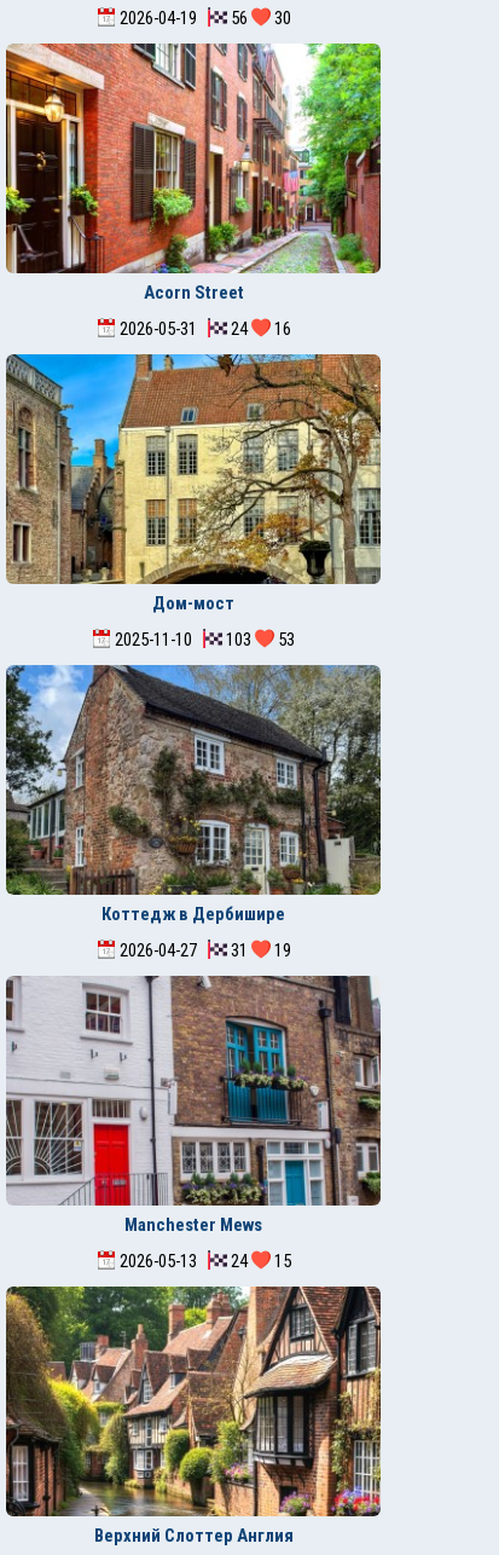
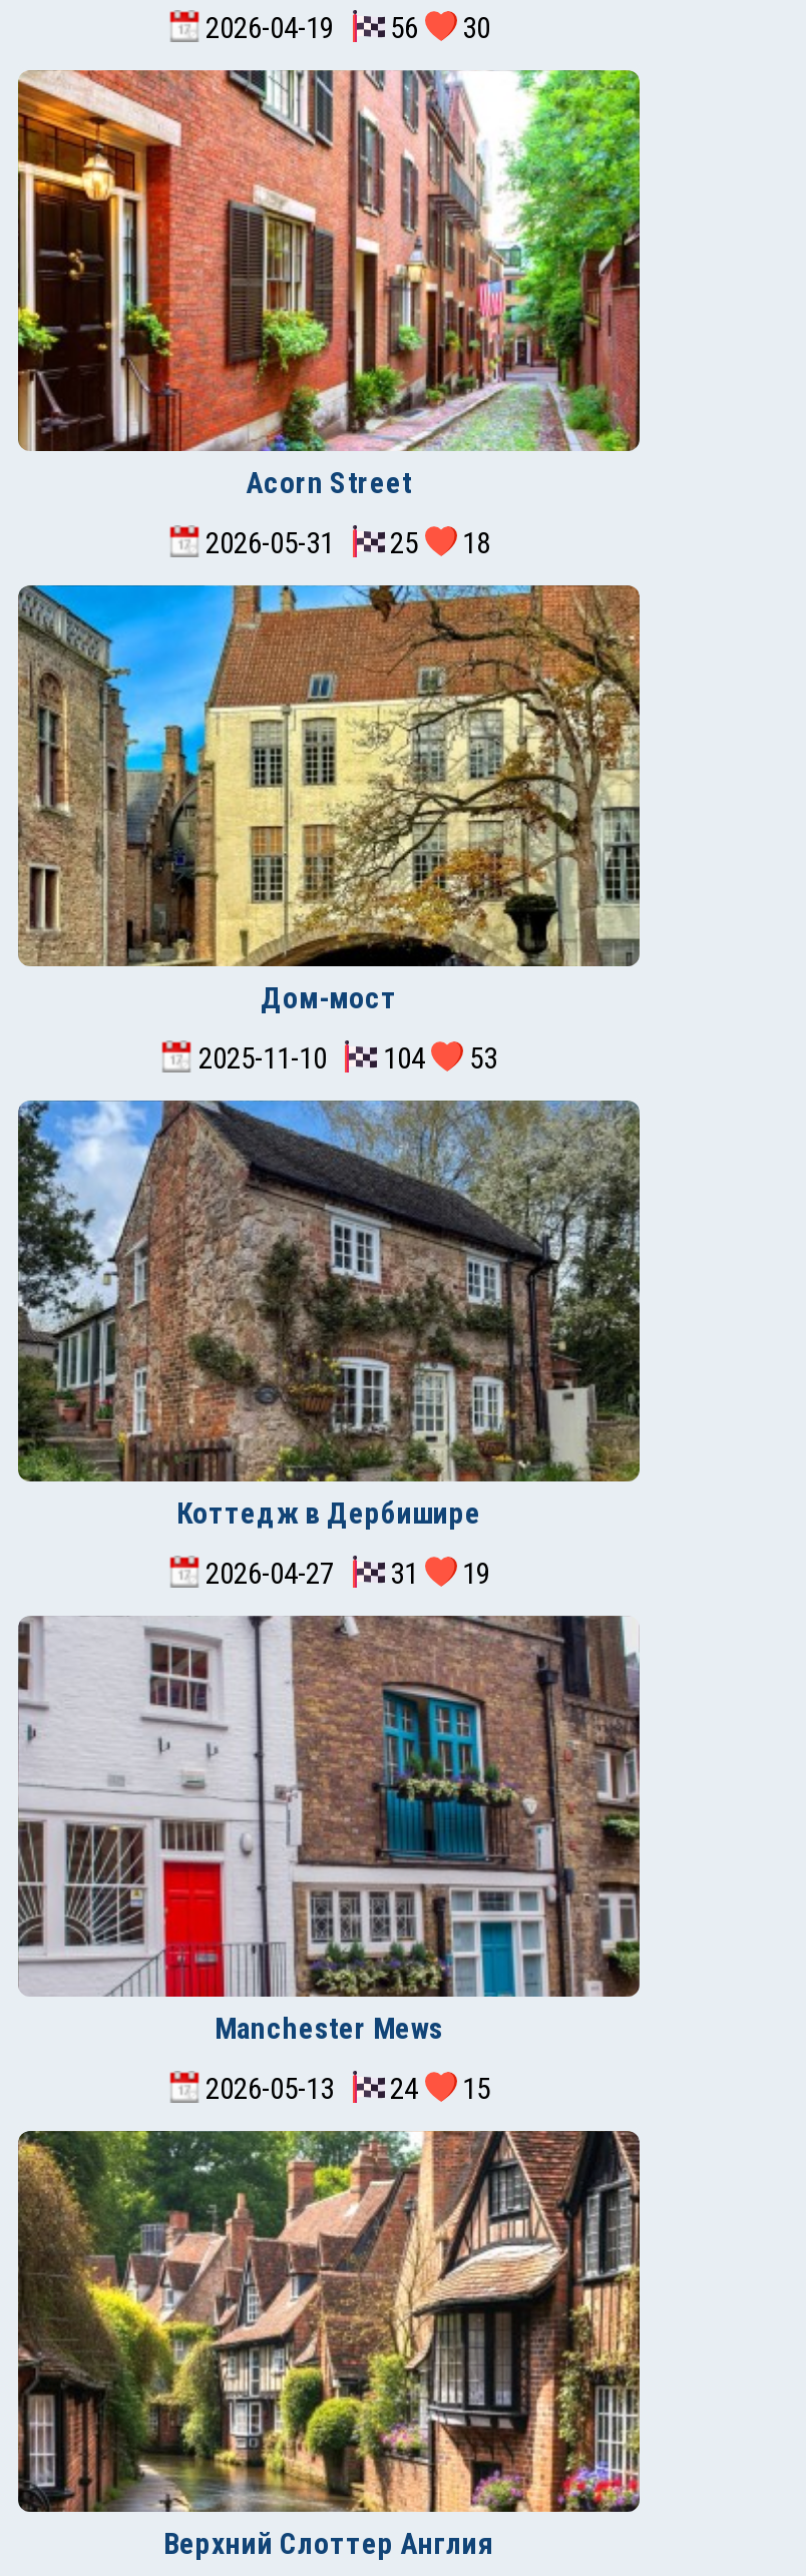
[227,318,251,340] 24 -> [384,525,424,561] 25
[270,318,291,340] 16 -> [456,525,490,561] 18
[111,629,295,651] 2025-11-10 103 53 -> [192,1040,497,1077] 2025-11-10 104 53

